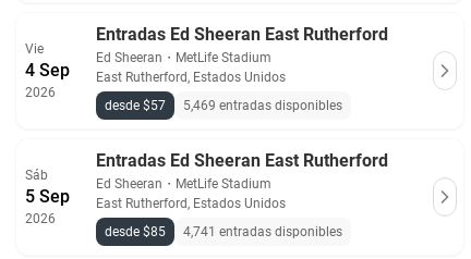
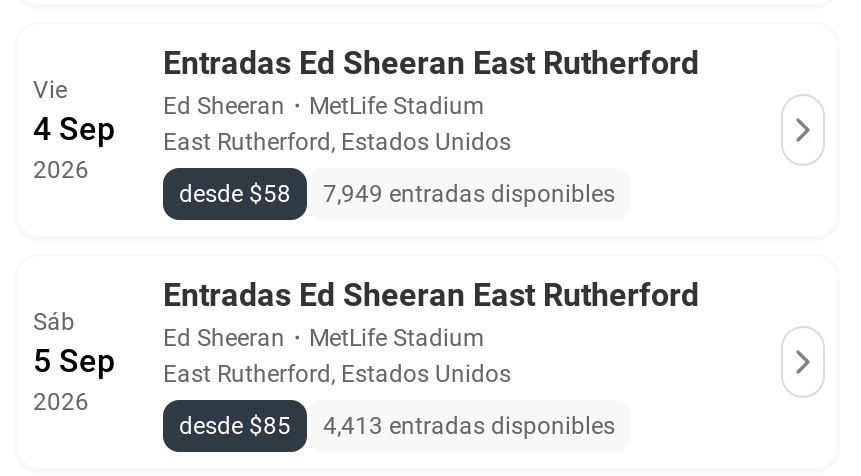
[105,98,166,113] desde $57 -> [179,180,291,208] desde $58
[183,98,342,113] 5,469 entradas disponibles -> [323,180,615,208] 7,949 entradas disponibles
[183,224,342,239] 4,741 entradas disponibles -> [323,412,615,440] 4,413 entradas disponibles

